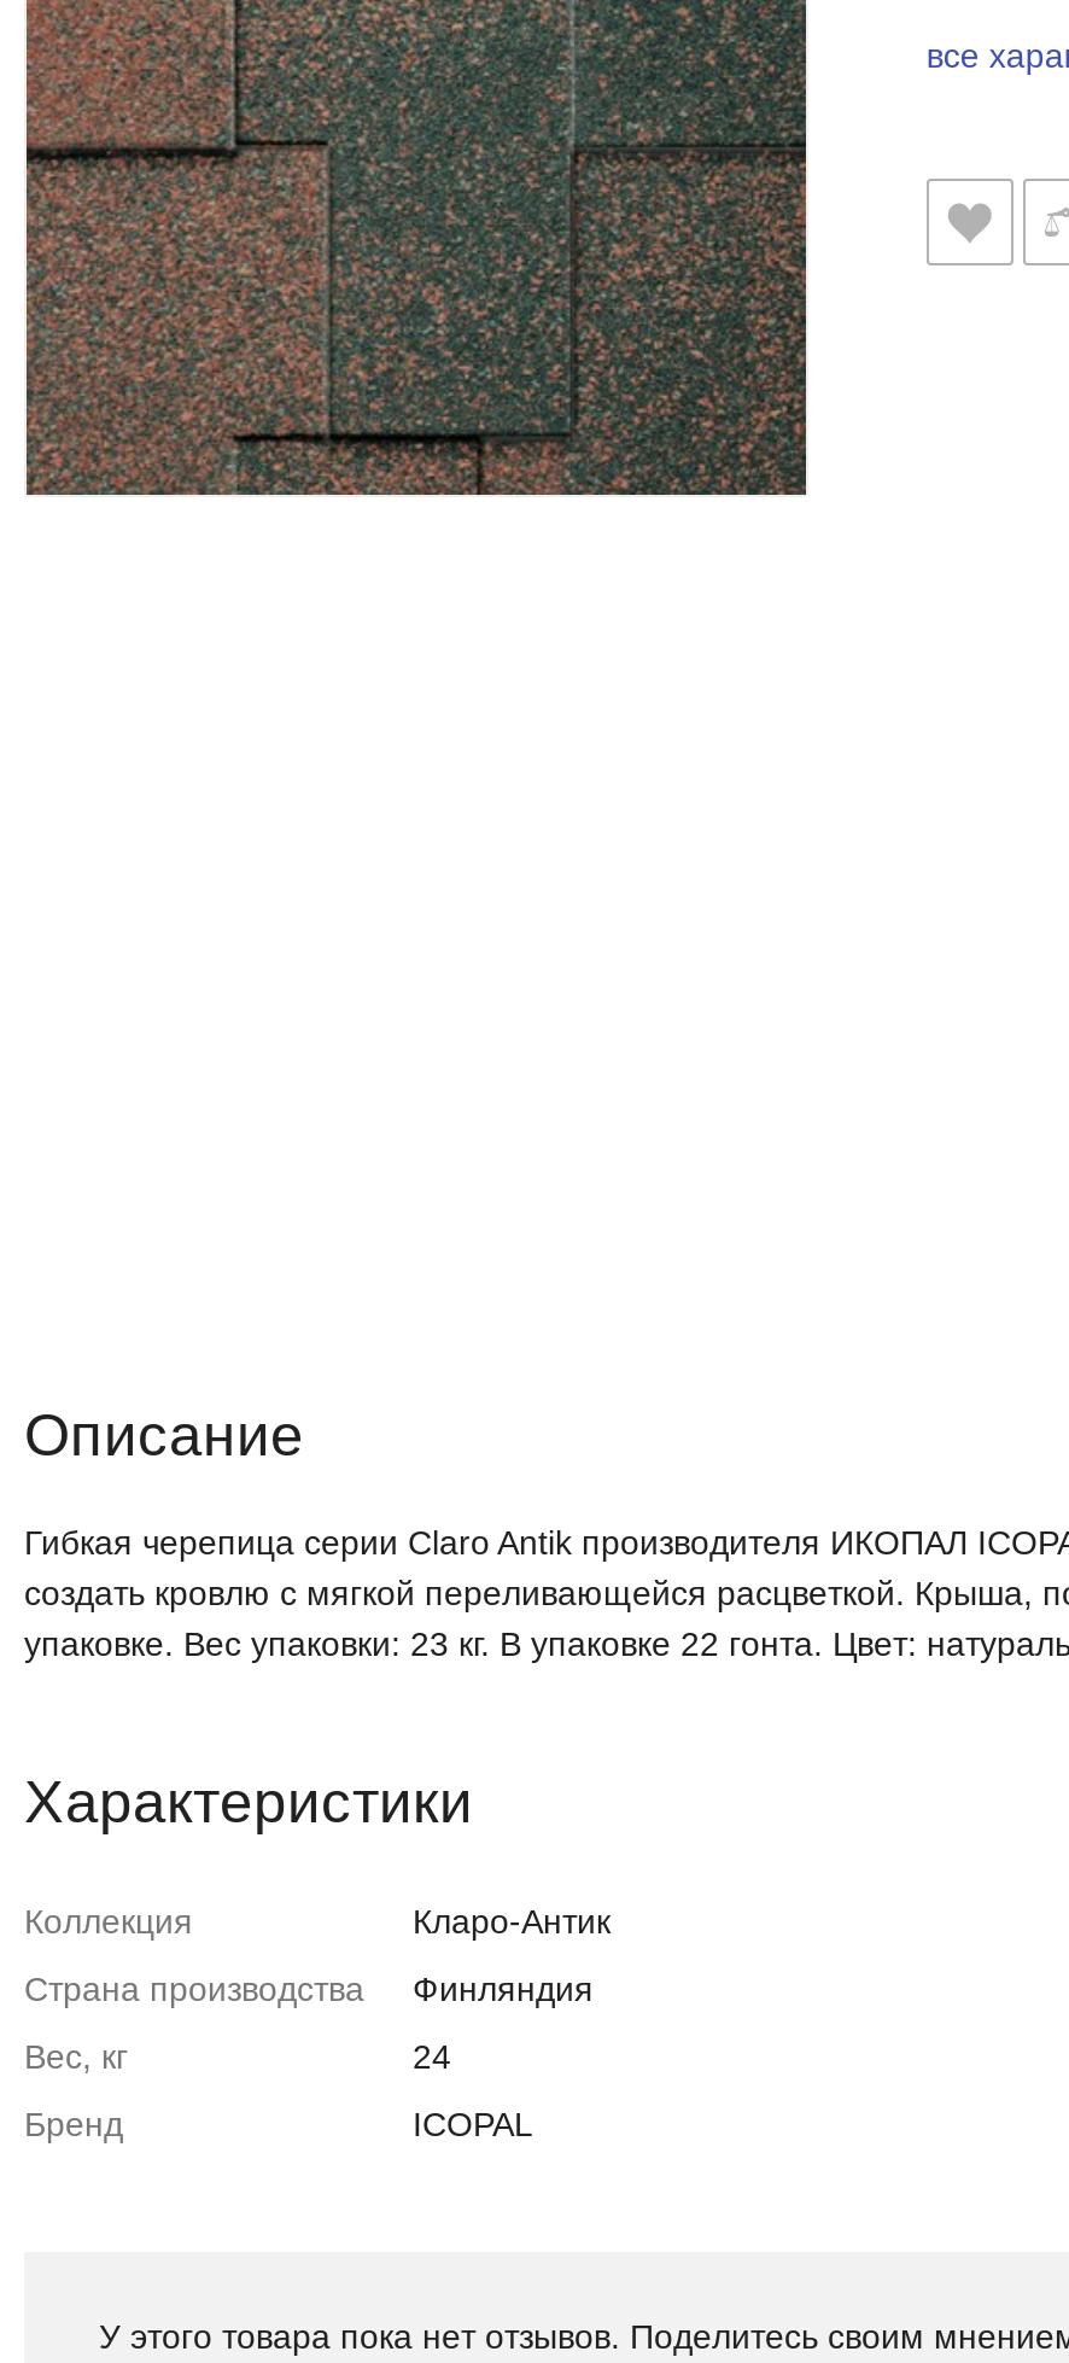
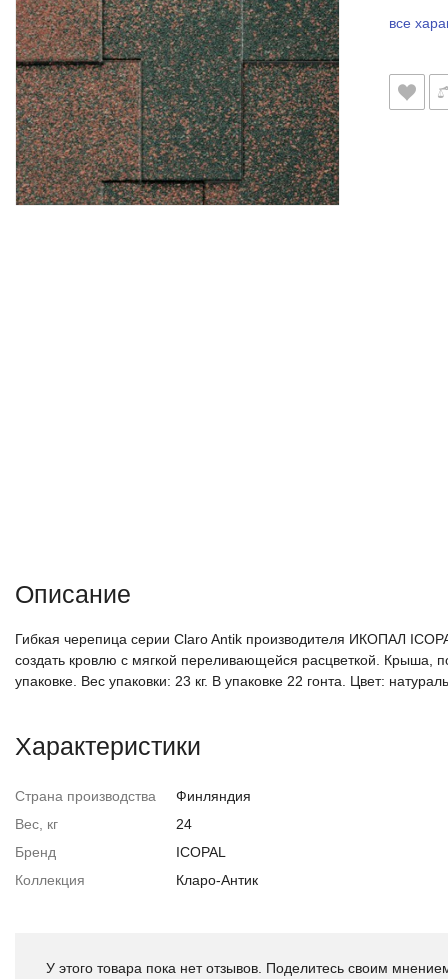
moved [24,1902,611,1941] -> [15,872,258,888]: Коллекция | Кларо-Антик
moved [24,1970,594,2143] -> [15,788,251,860]: Страна производства | Финляндия | Вес, кг | 24 | Бренд | ICOPAL

